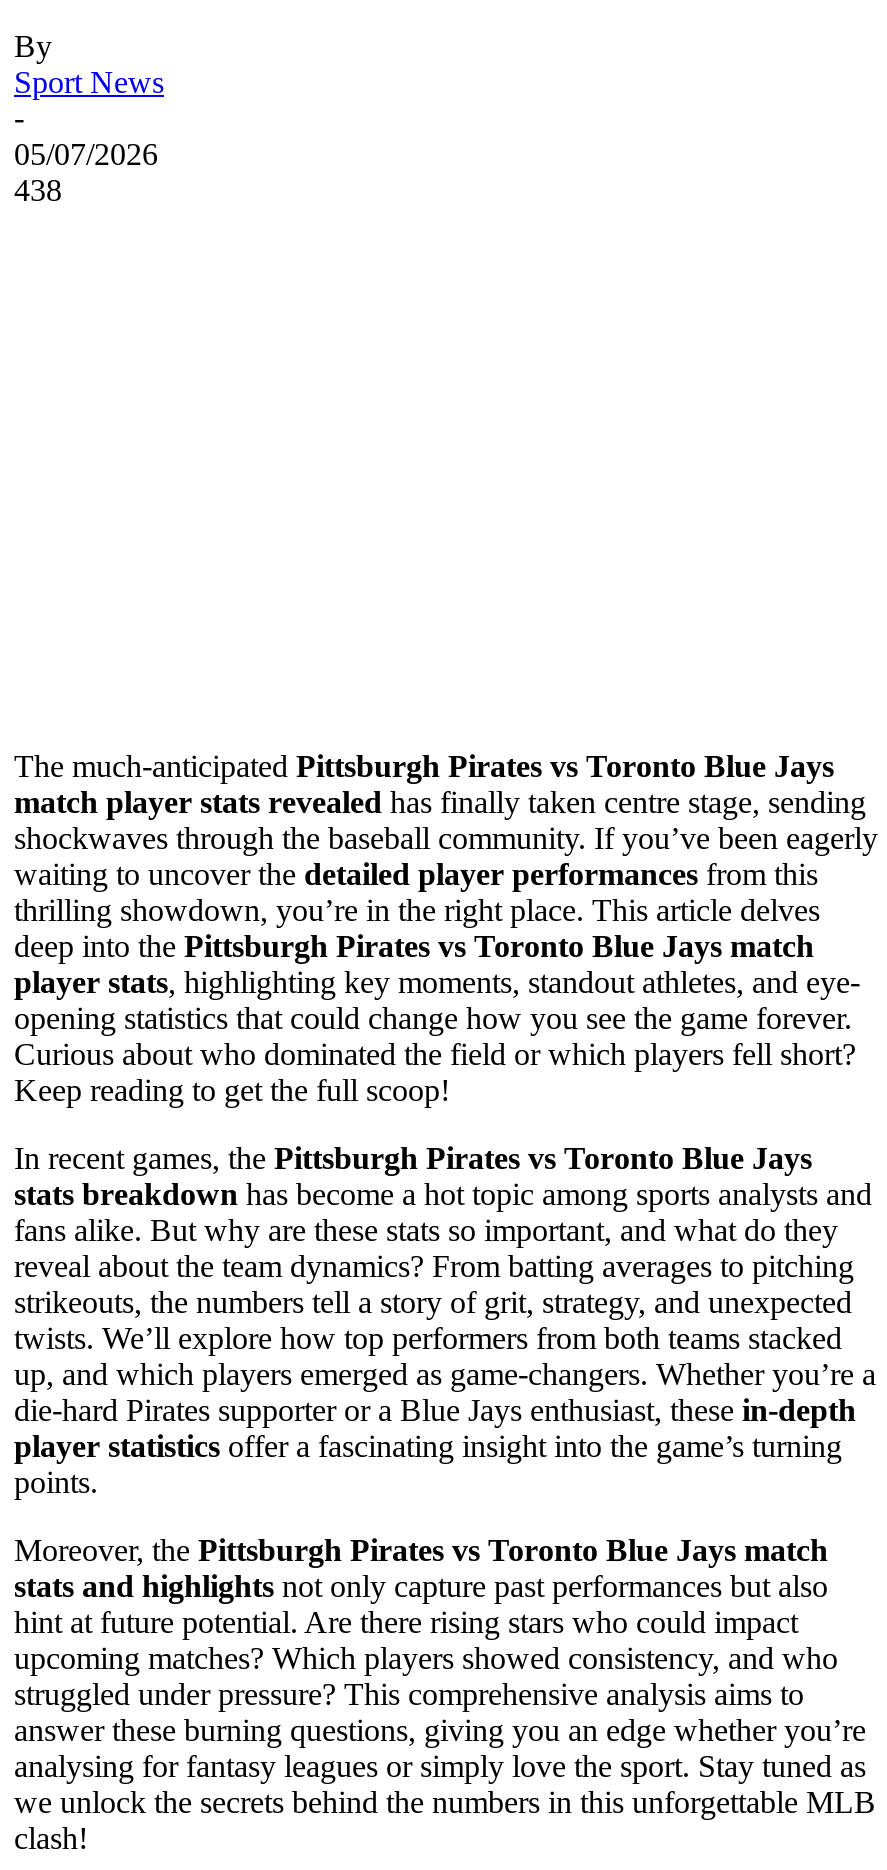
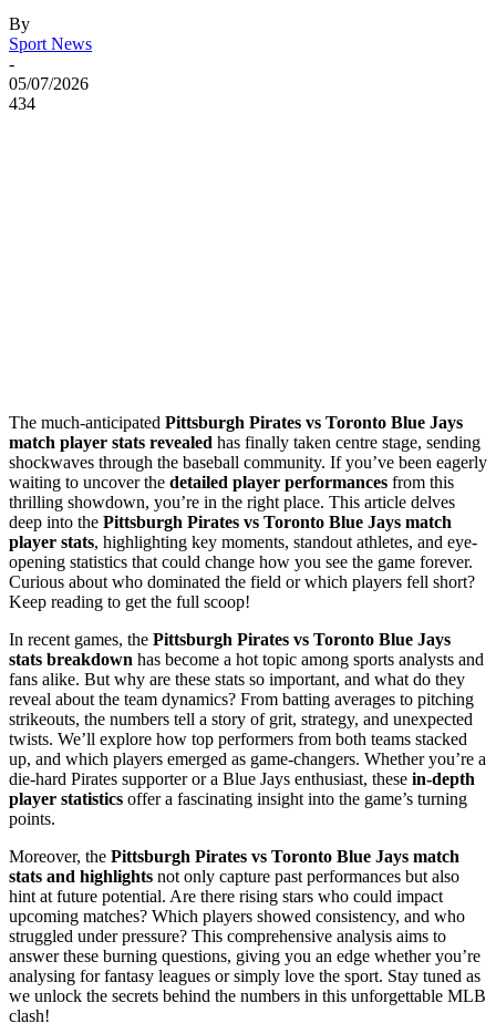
[14,173,62,207] 438 -> [9,94,35,113] 434

